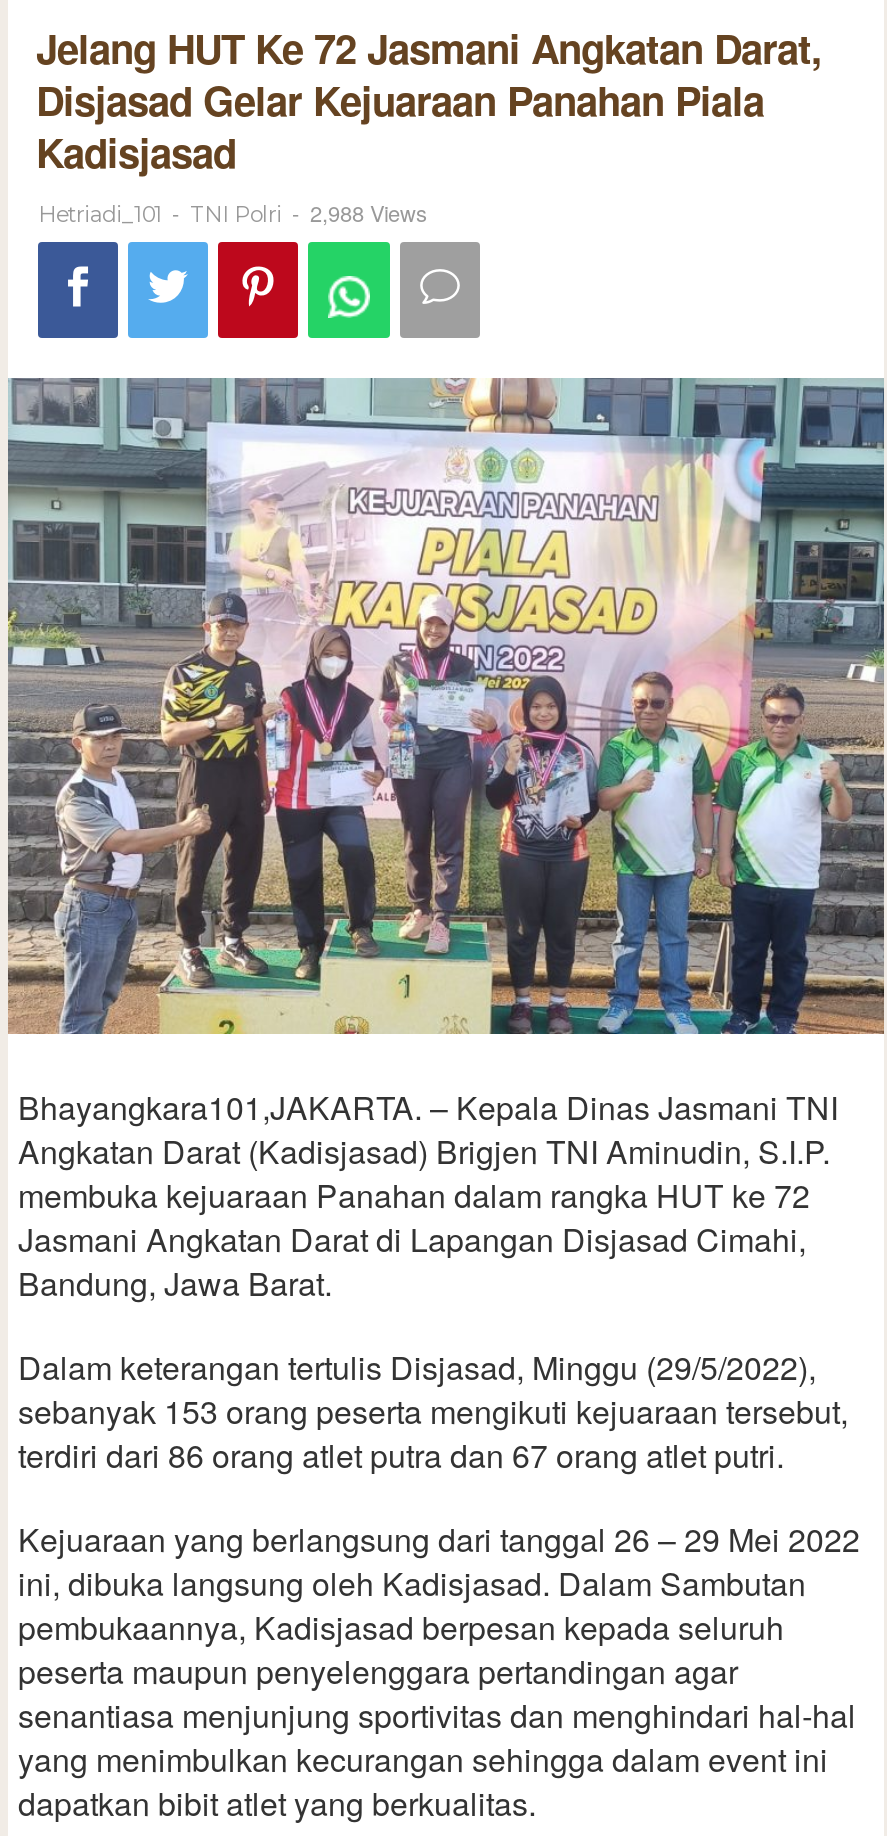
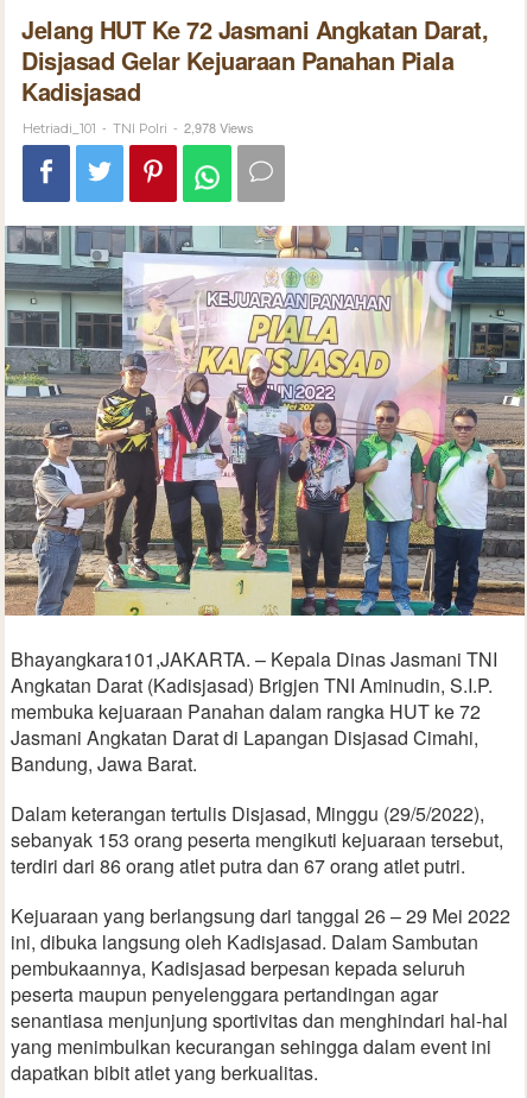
[38,195,428,227] Hetriadi_101 - TNI Polri - 2,988 Views -> [23,117,254,136] Hetriadi_101 - TNI Polri - 2,978 Views

